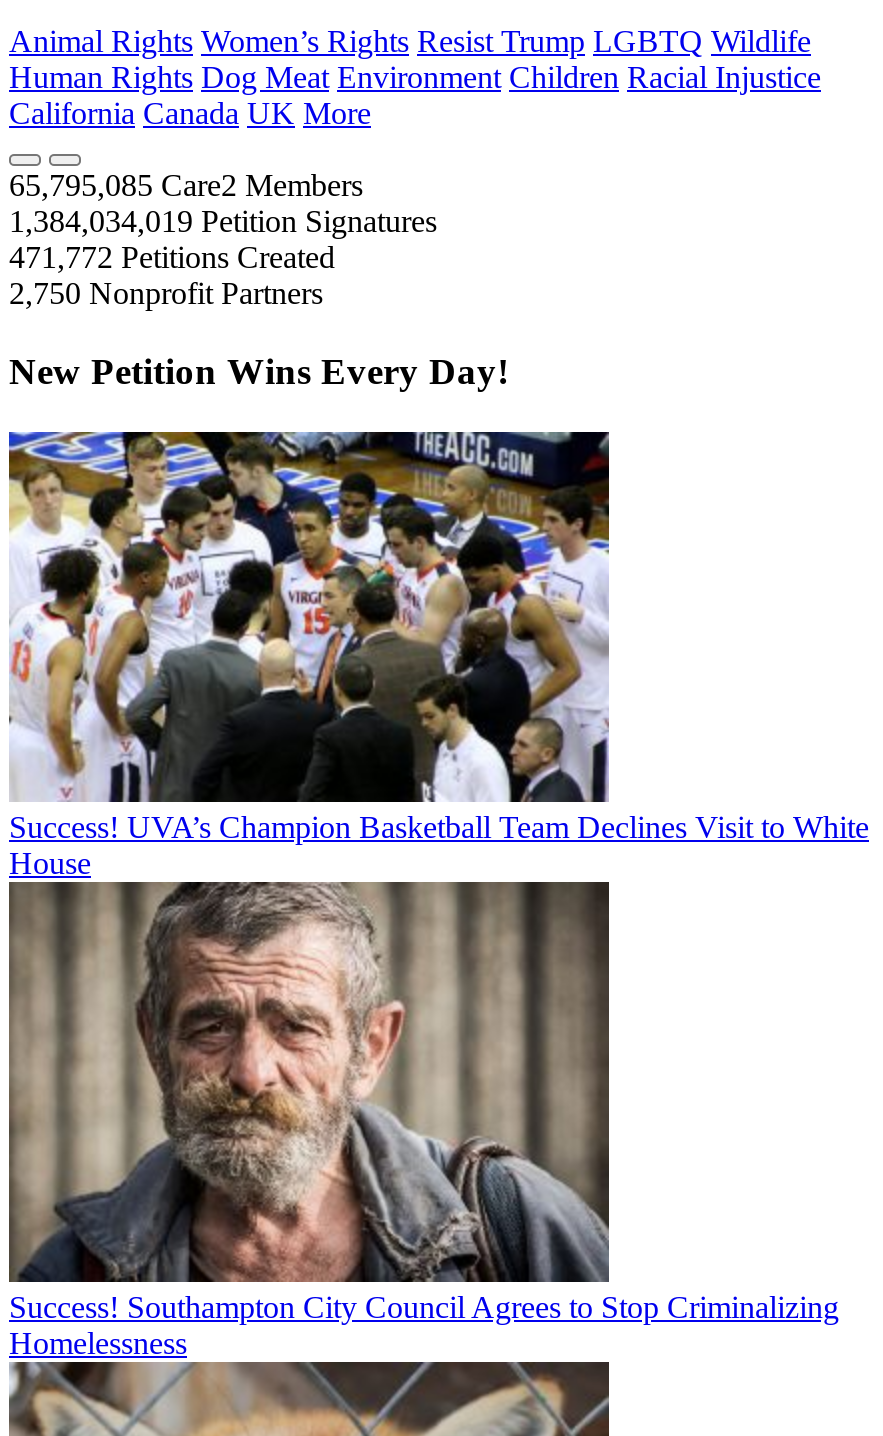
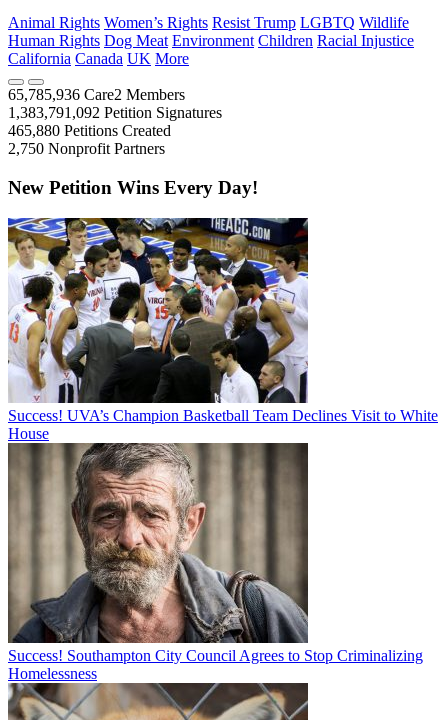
[9,169,363,203] 65,795,085 Care2 Members -> [8,86,185,103] 65,785,936 Care2 Members
[9,205,437,239] 1,384,034,019 Petition Signatures -> [8,104,222,121] 1,383,791,092 Petition Signatures
[9,241,335,275] 471,772 Petitions Created -> [8,122,171,139] 465,880 Petitions Created

